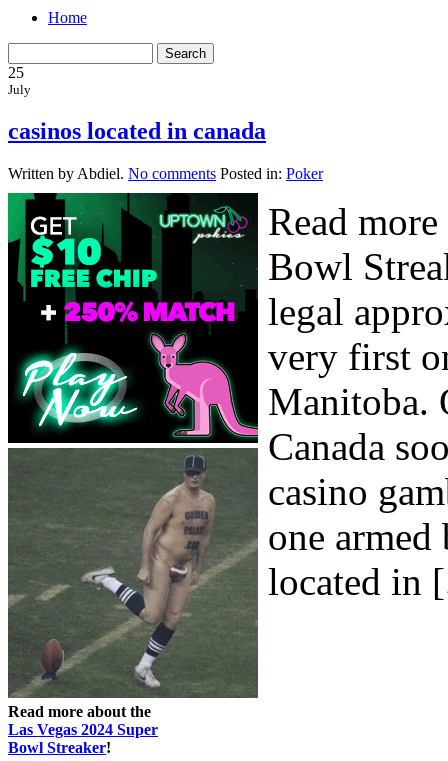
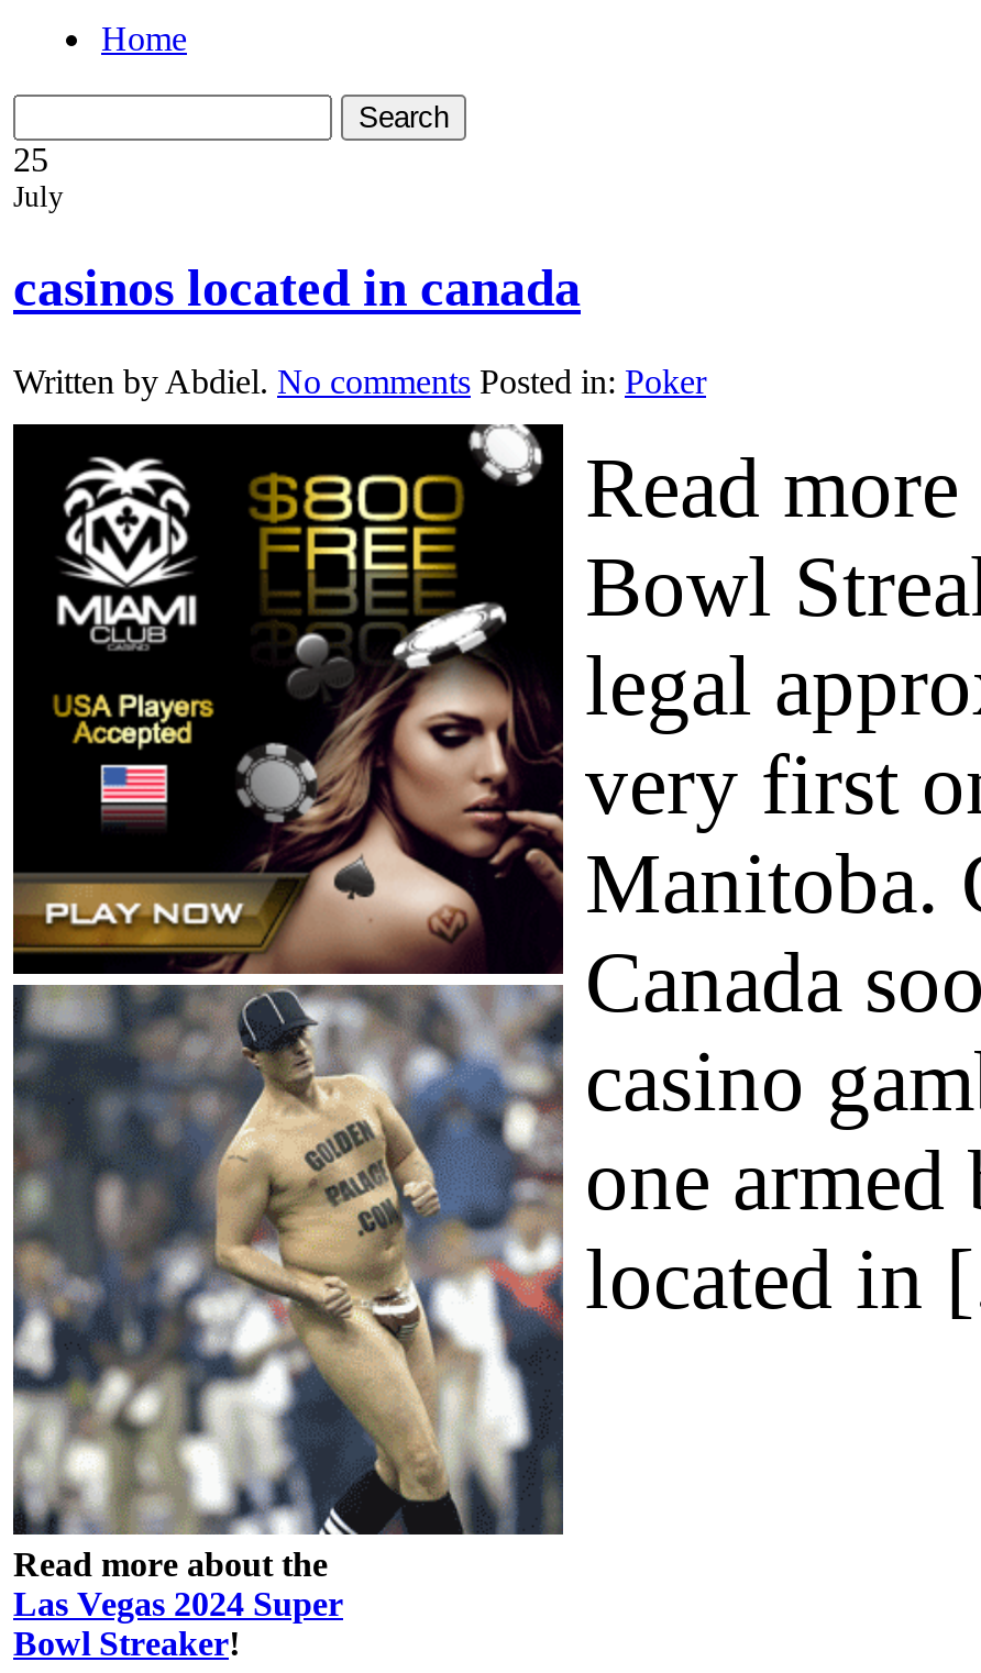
[7,192,259,699] [image] -> [11,422,565,1534] [image]

